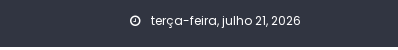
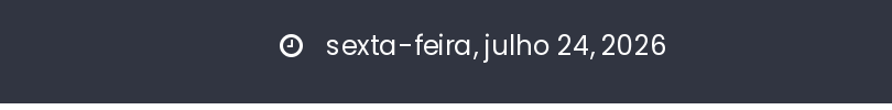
[147,12,300,29] terça-feira, julho 21, 2026 -> [319,26,667,64] sexta-feira, julho 24, 2026

